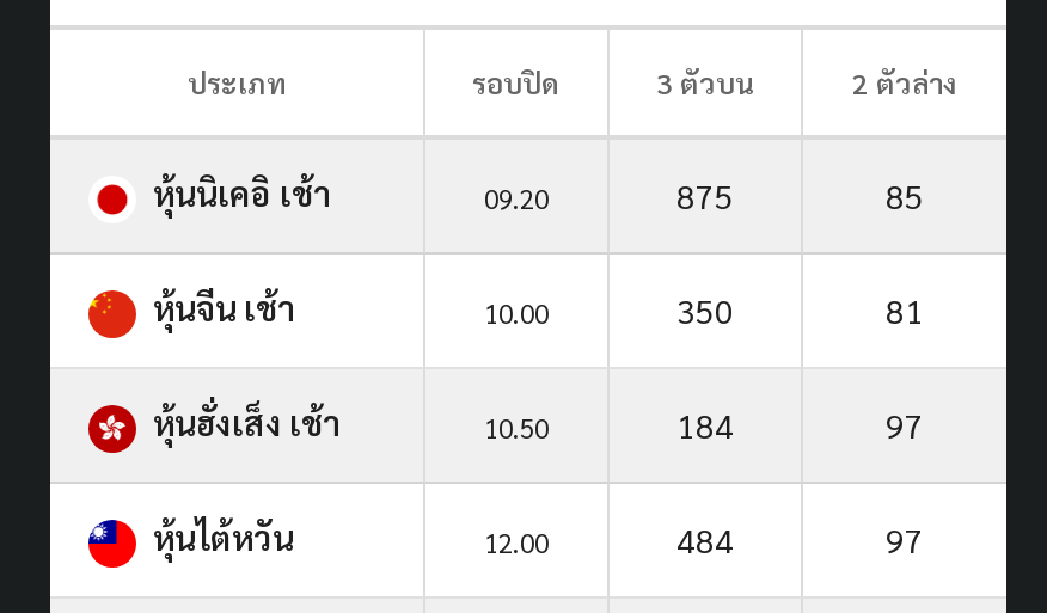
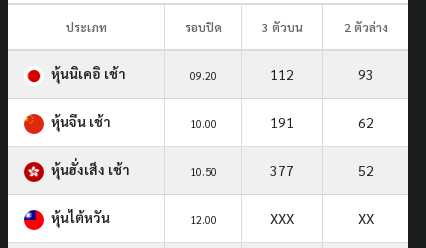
[676,173,734,216] 875 -> [270,65,294,83] 112
[886,173,924,216] 85 -> [357,65,373,83] 93
[676,288,734,331] 350 -> [270,113,294,131] 191
[886,288,924,331] 81 -> [357,113,373,131] 62
[676,402,734,445] 184 -> [270,161,294,179] 377
[886,402,924,445] 97 -> [357,161,373,179] 52
[676,517,924,560] 484 | 97 -> [270,209,373,227] XXX | XX

